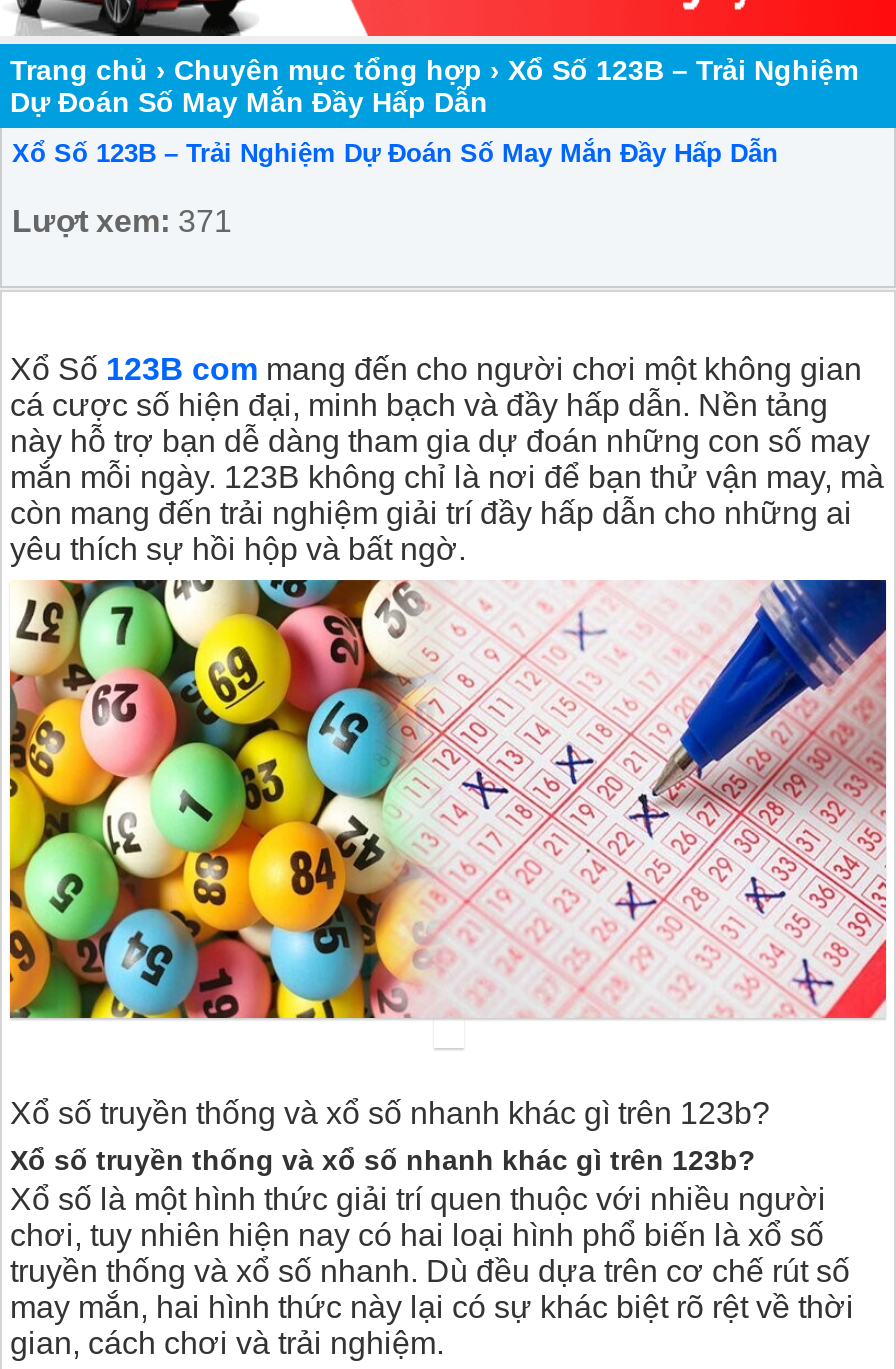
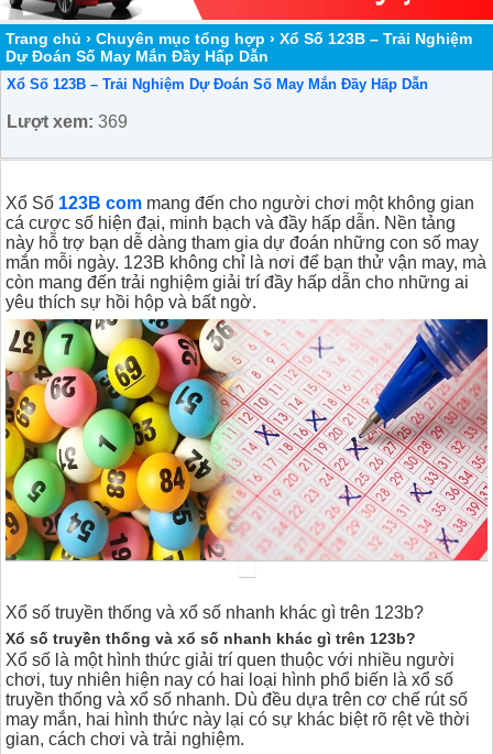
[12,205,232,239] Lượt xem: 371 -> [7,113,128,131] Lượt xem: 369

